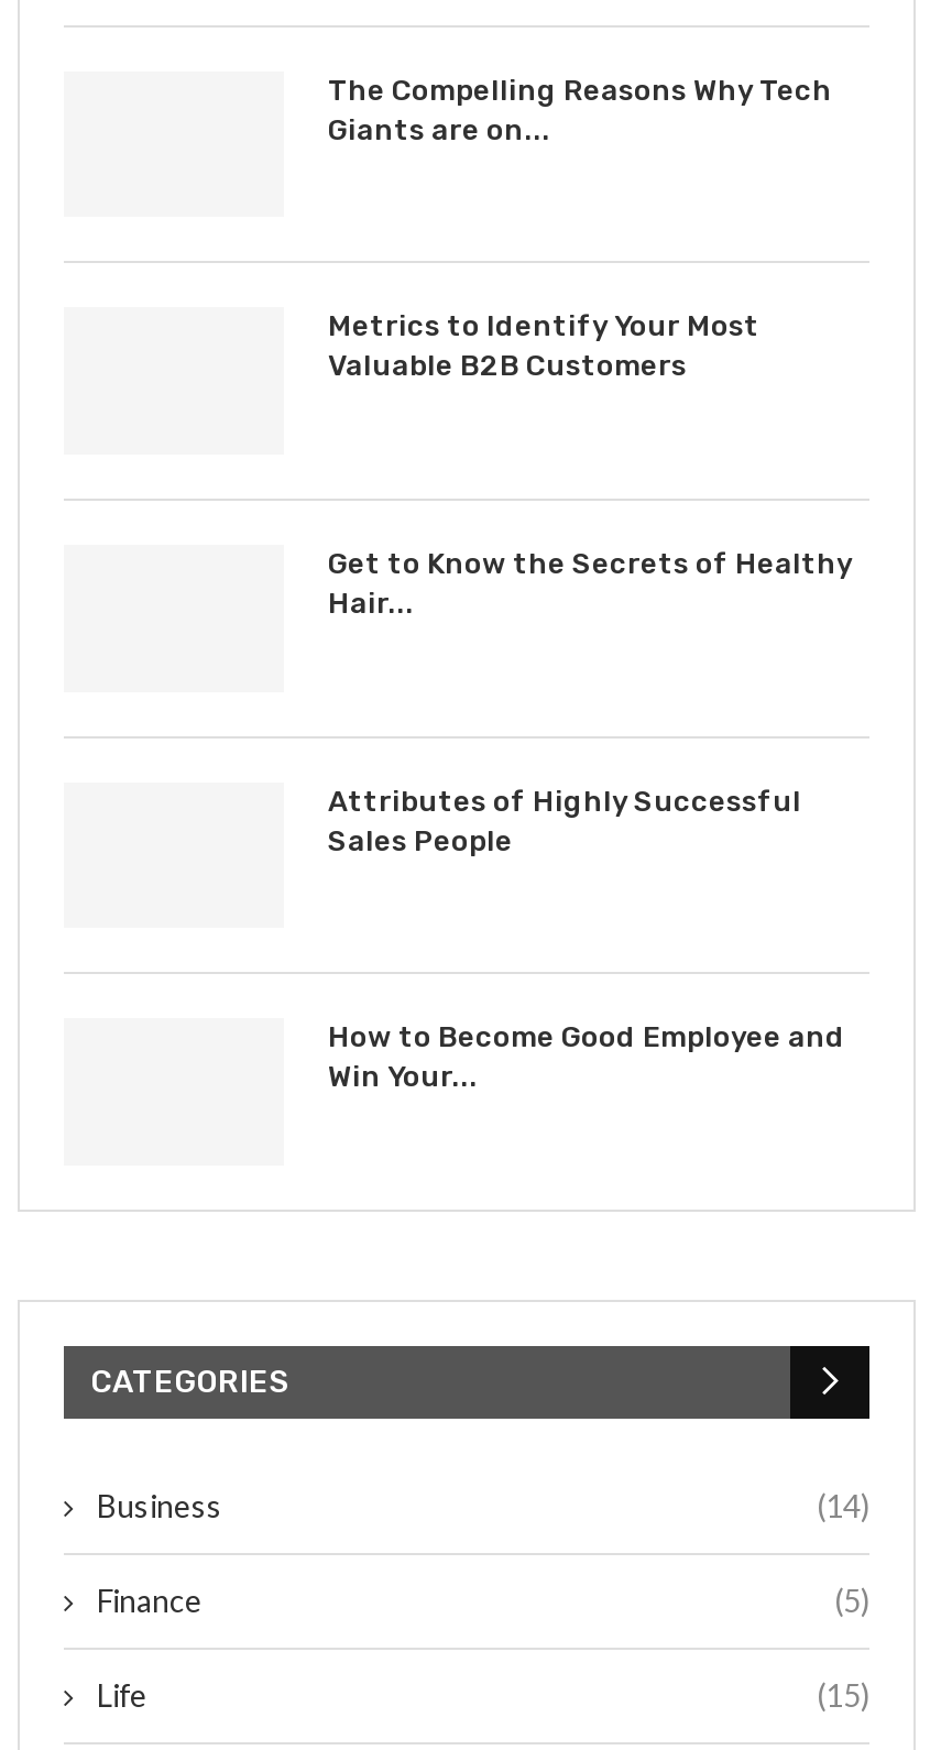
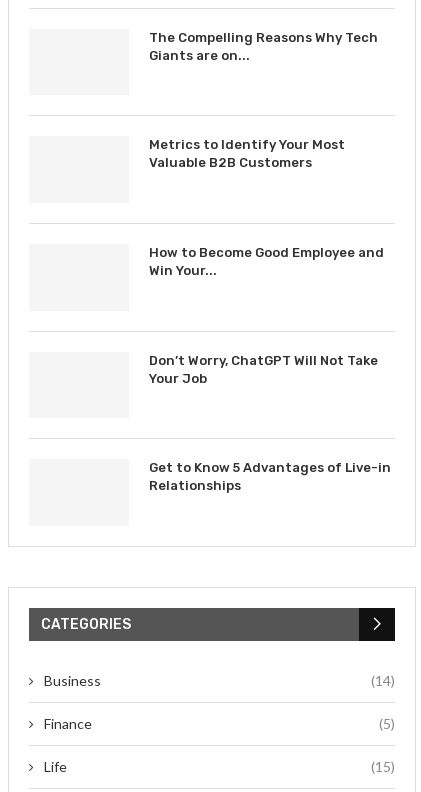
[328,547,852,620] Get to Know the Secrets of Healthy | Hair... -> none
[328,784,801,857] Attributes of Highly Successful | Sales People -> none
moved [328,1021,845,1094] -> [149,245,384,278]: How to Become Good Employee and | Win Your...
none -> [149,353,378,386] Don’t Worry, ChatGPT Will Not Take | Your Job
none -> [149,460,391,493] Get to Know 5 Advantages of Live-in | Relationships

